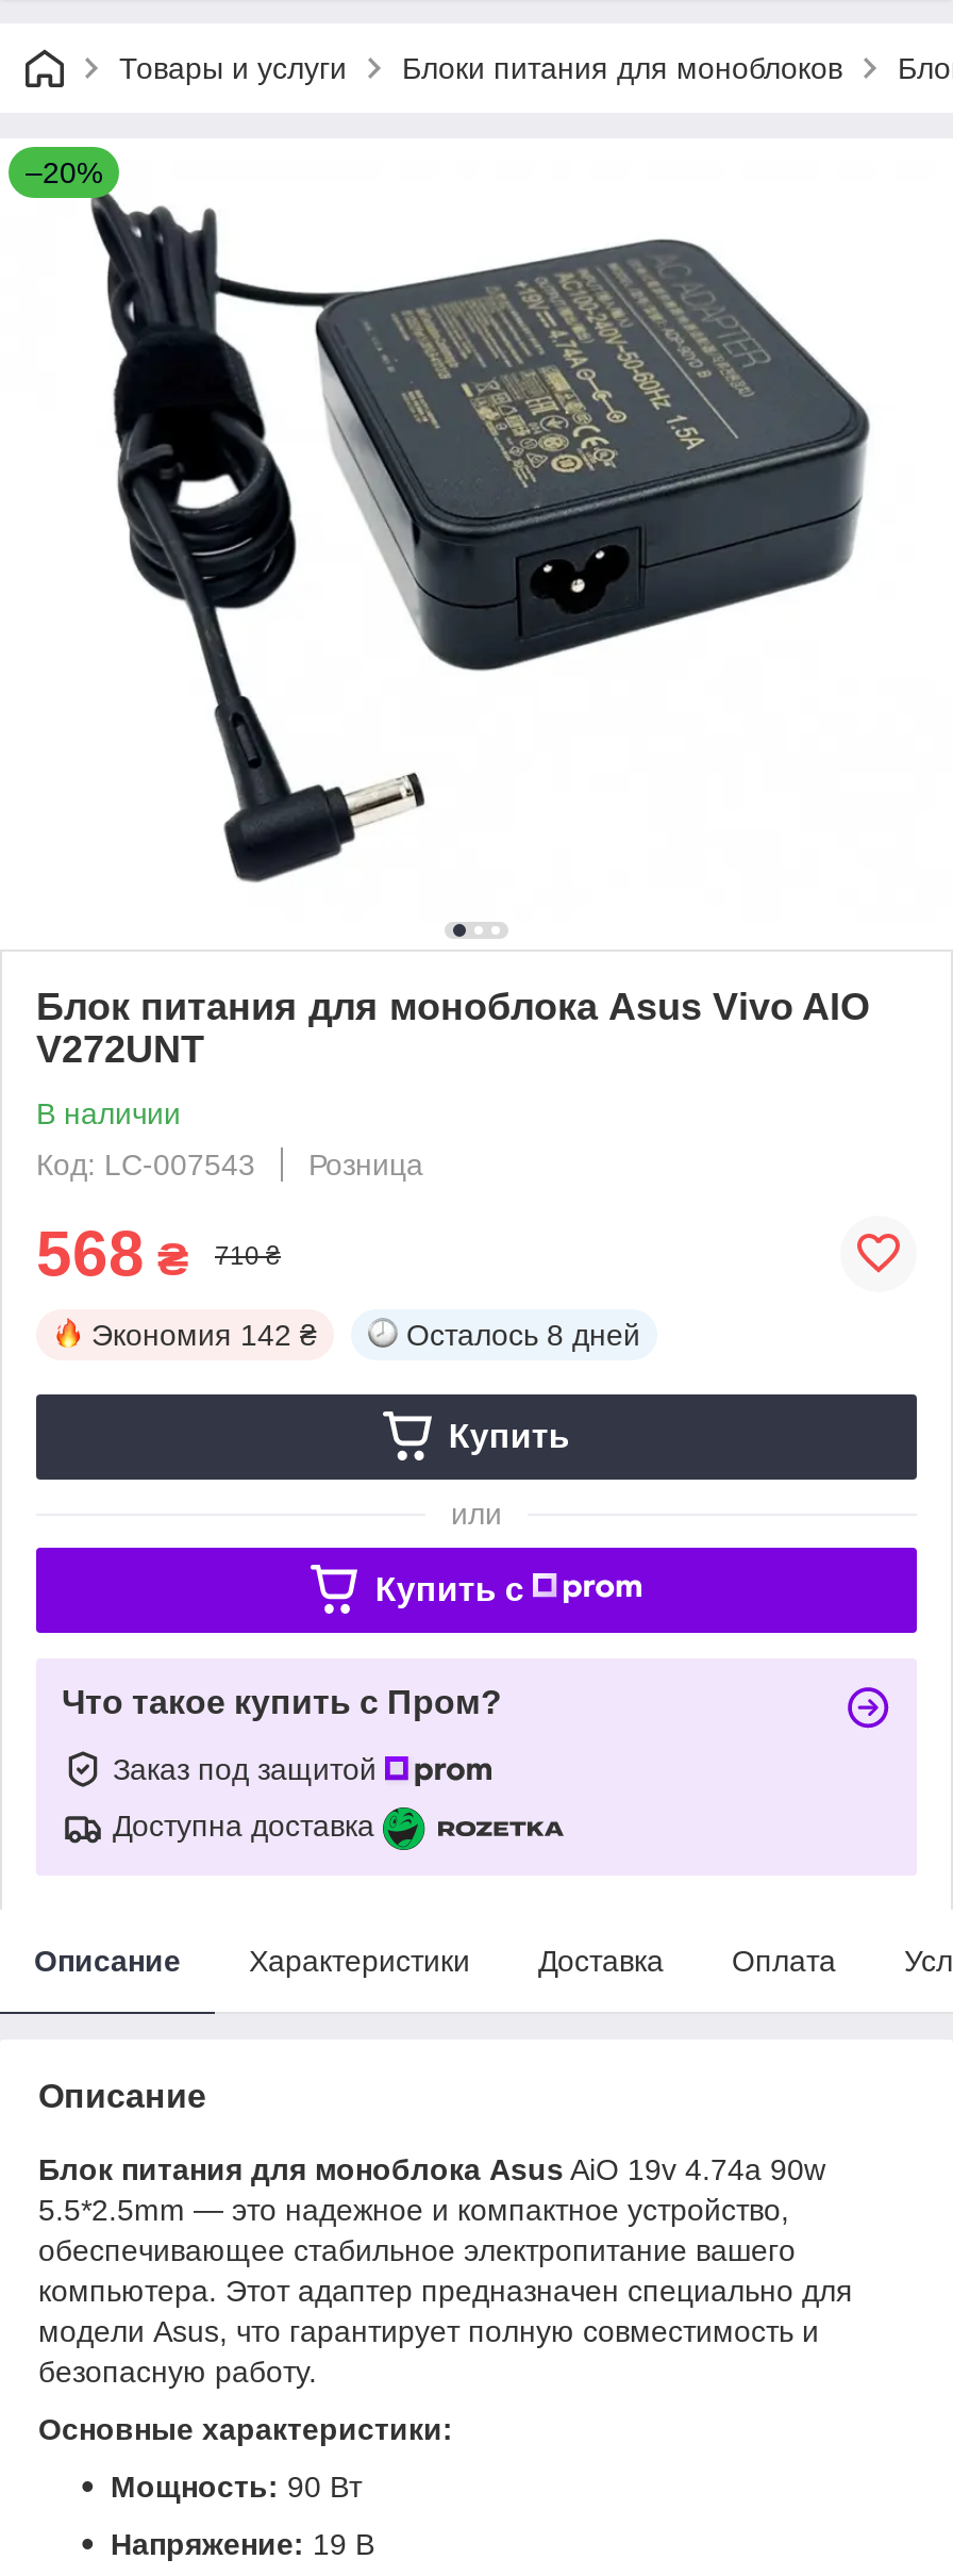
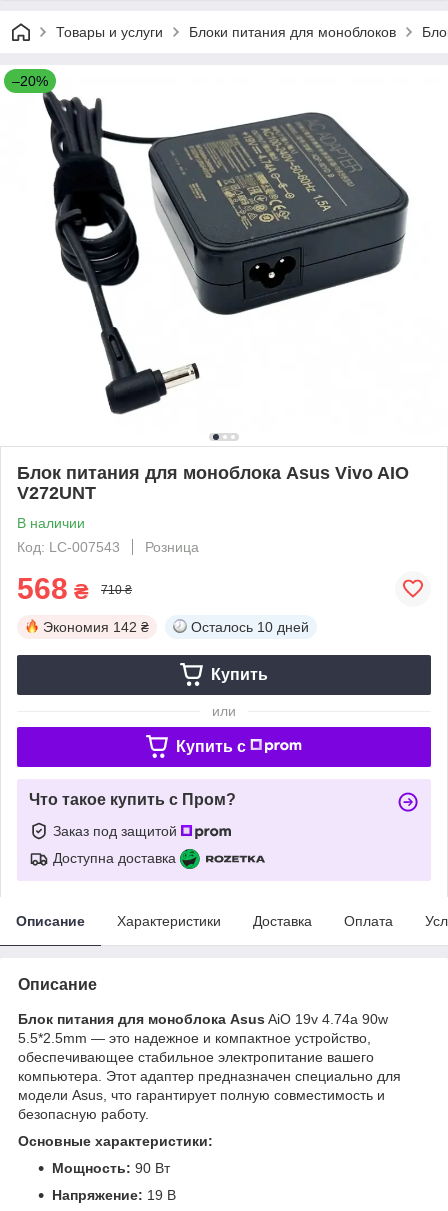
[406,1317,640,1351] Осталось 8 дней -> [191,619,309,635] Осталось 10 дней

